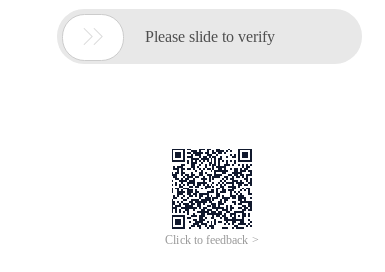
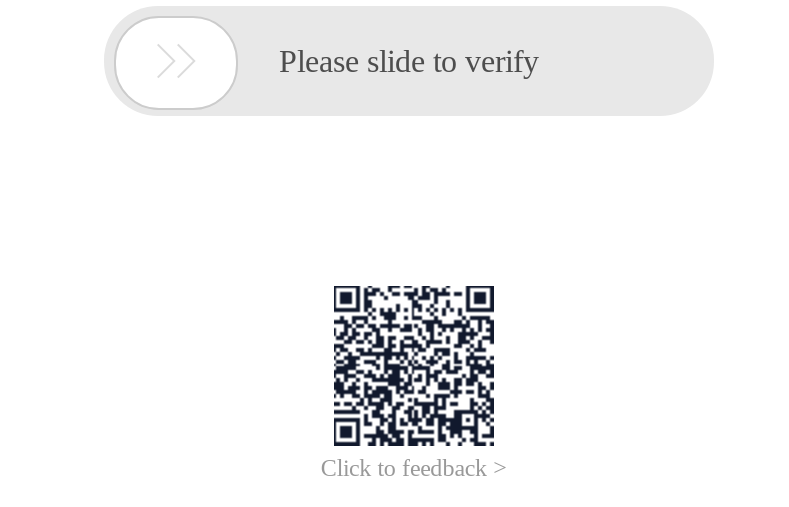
[172,149,253,230] [image] -> [332,286,496,448] [image]

